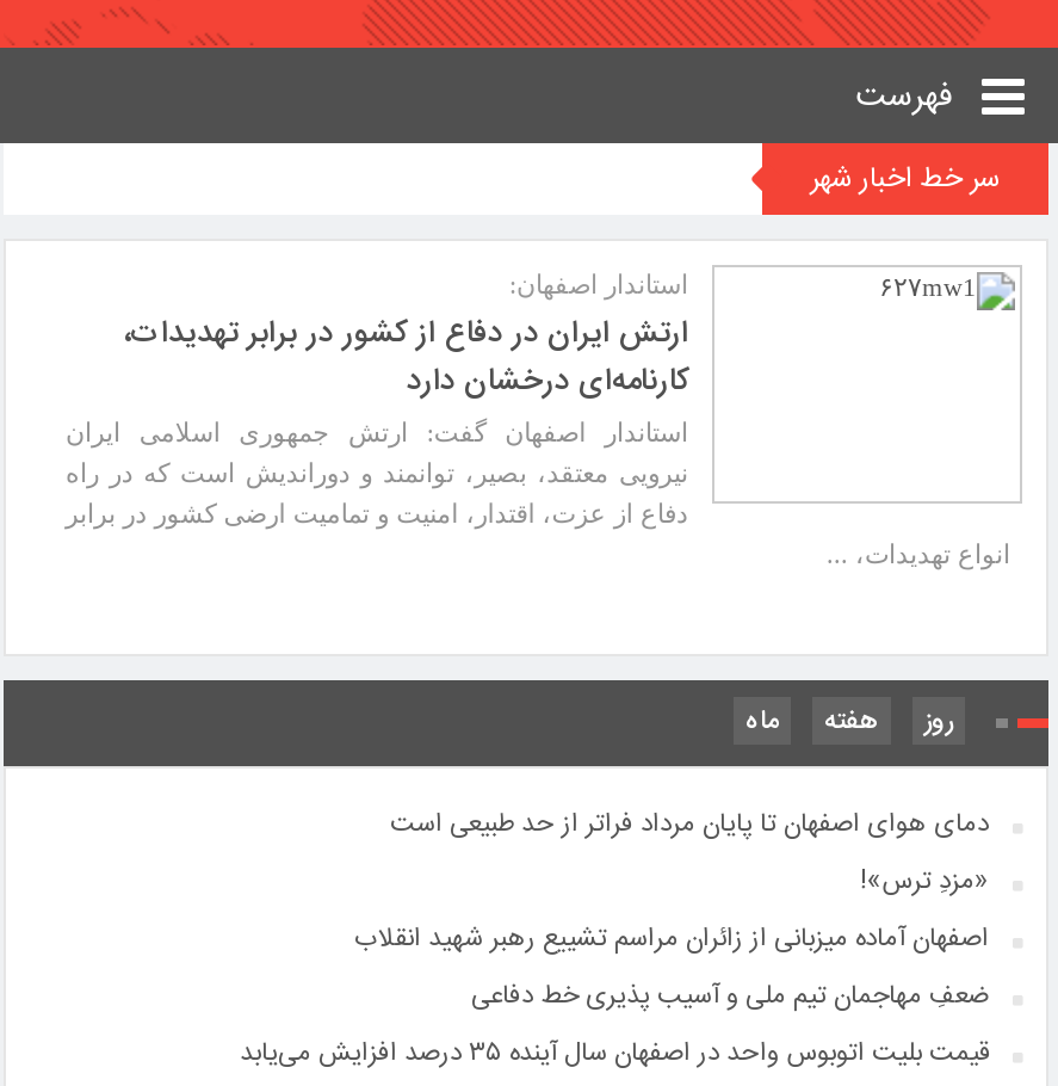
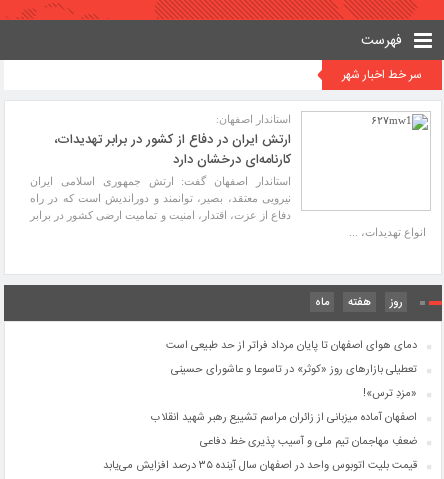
none -> [171,361,417,379] تعطیلی بازارهای روز «کوثر» در تاسوعا و عاشورای حسینی

